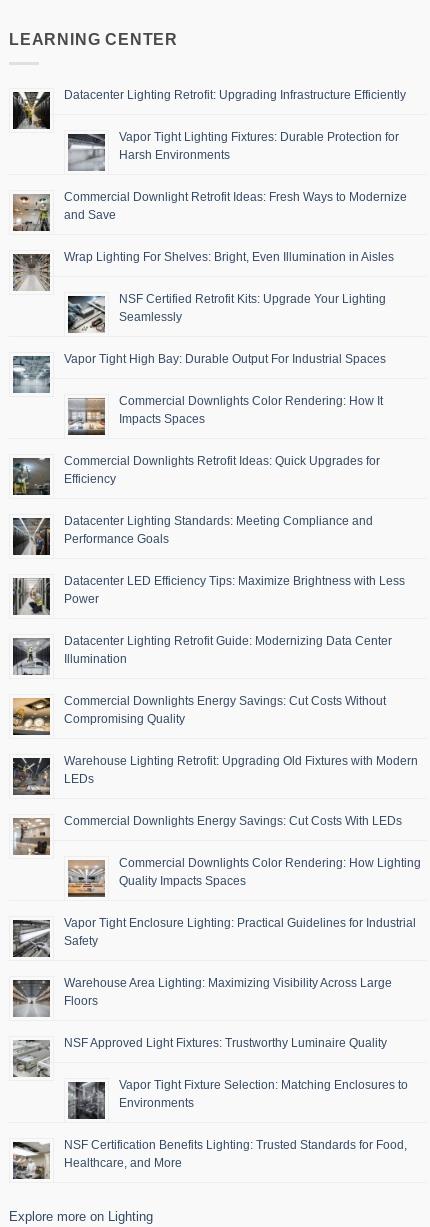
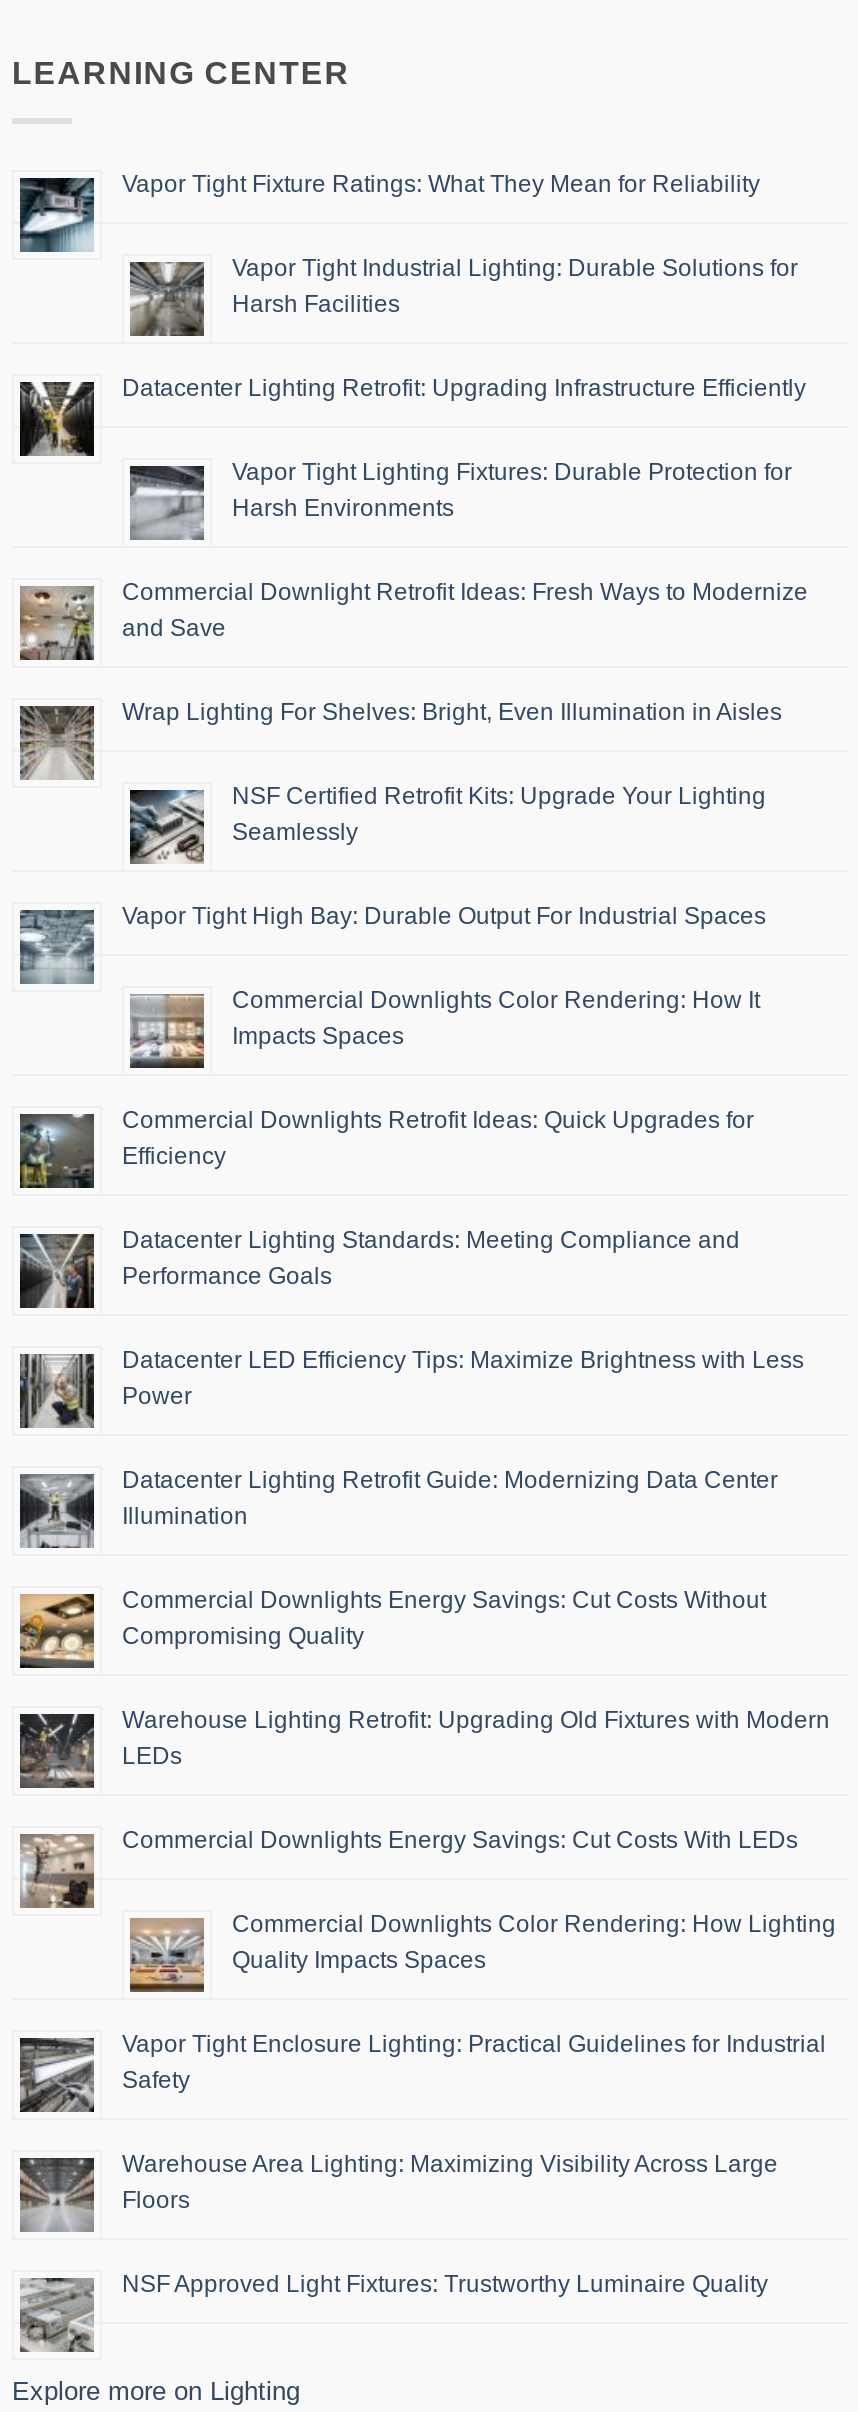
none -> [18,171,798,319] [image] | Vapor Tight Fixture Ratings: What They Mean for Reliability | Vapor Tight Industrial Lighting: Durable Solutions for | Harsh Facilities
none -> [130,260,204,338] [image]
moved [12,88,421,1050] -> [18,375,836,2299]: [image] | Datacenter Lighting Retrofit: Upgrading Infrastructure Efficiently | Vapor Tight Lighting Fixtures: Durable Protection for | ... | Floors | NSF Approved Light Fixtures: Trustworthy Luminaire Quality
moved [11,1039,53,1079] -> [16,2276,100,2356]: [image]
[64,1078,408,1170] [image] | Vapor Tight Fixture Selection: Matching Enclosures to | Environments | NSF Certification Benefits Lighting: Trusted Standards for Food, | Healthcare, and More -> none
[12,1141,50,1180] [image] -> none

